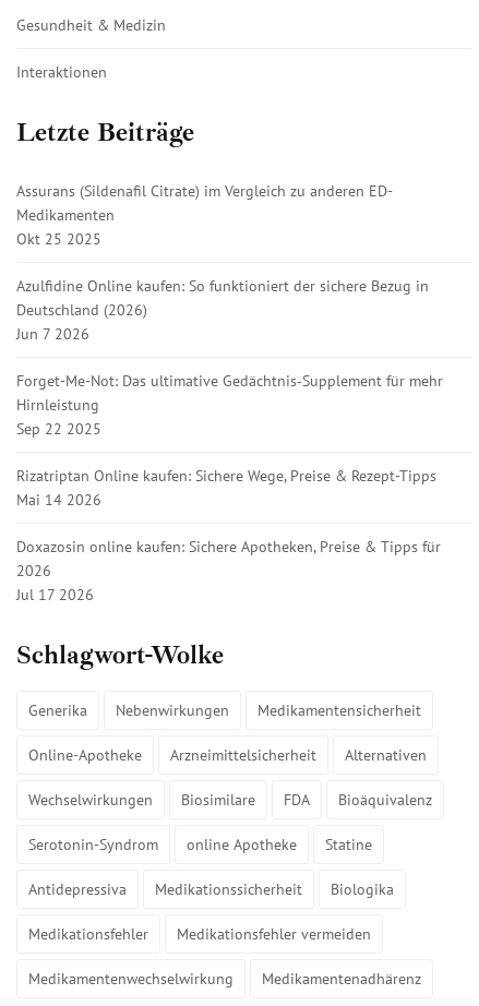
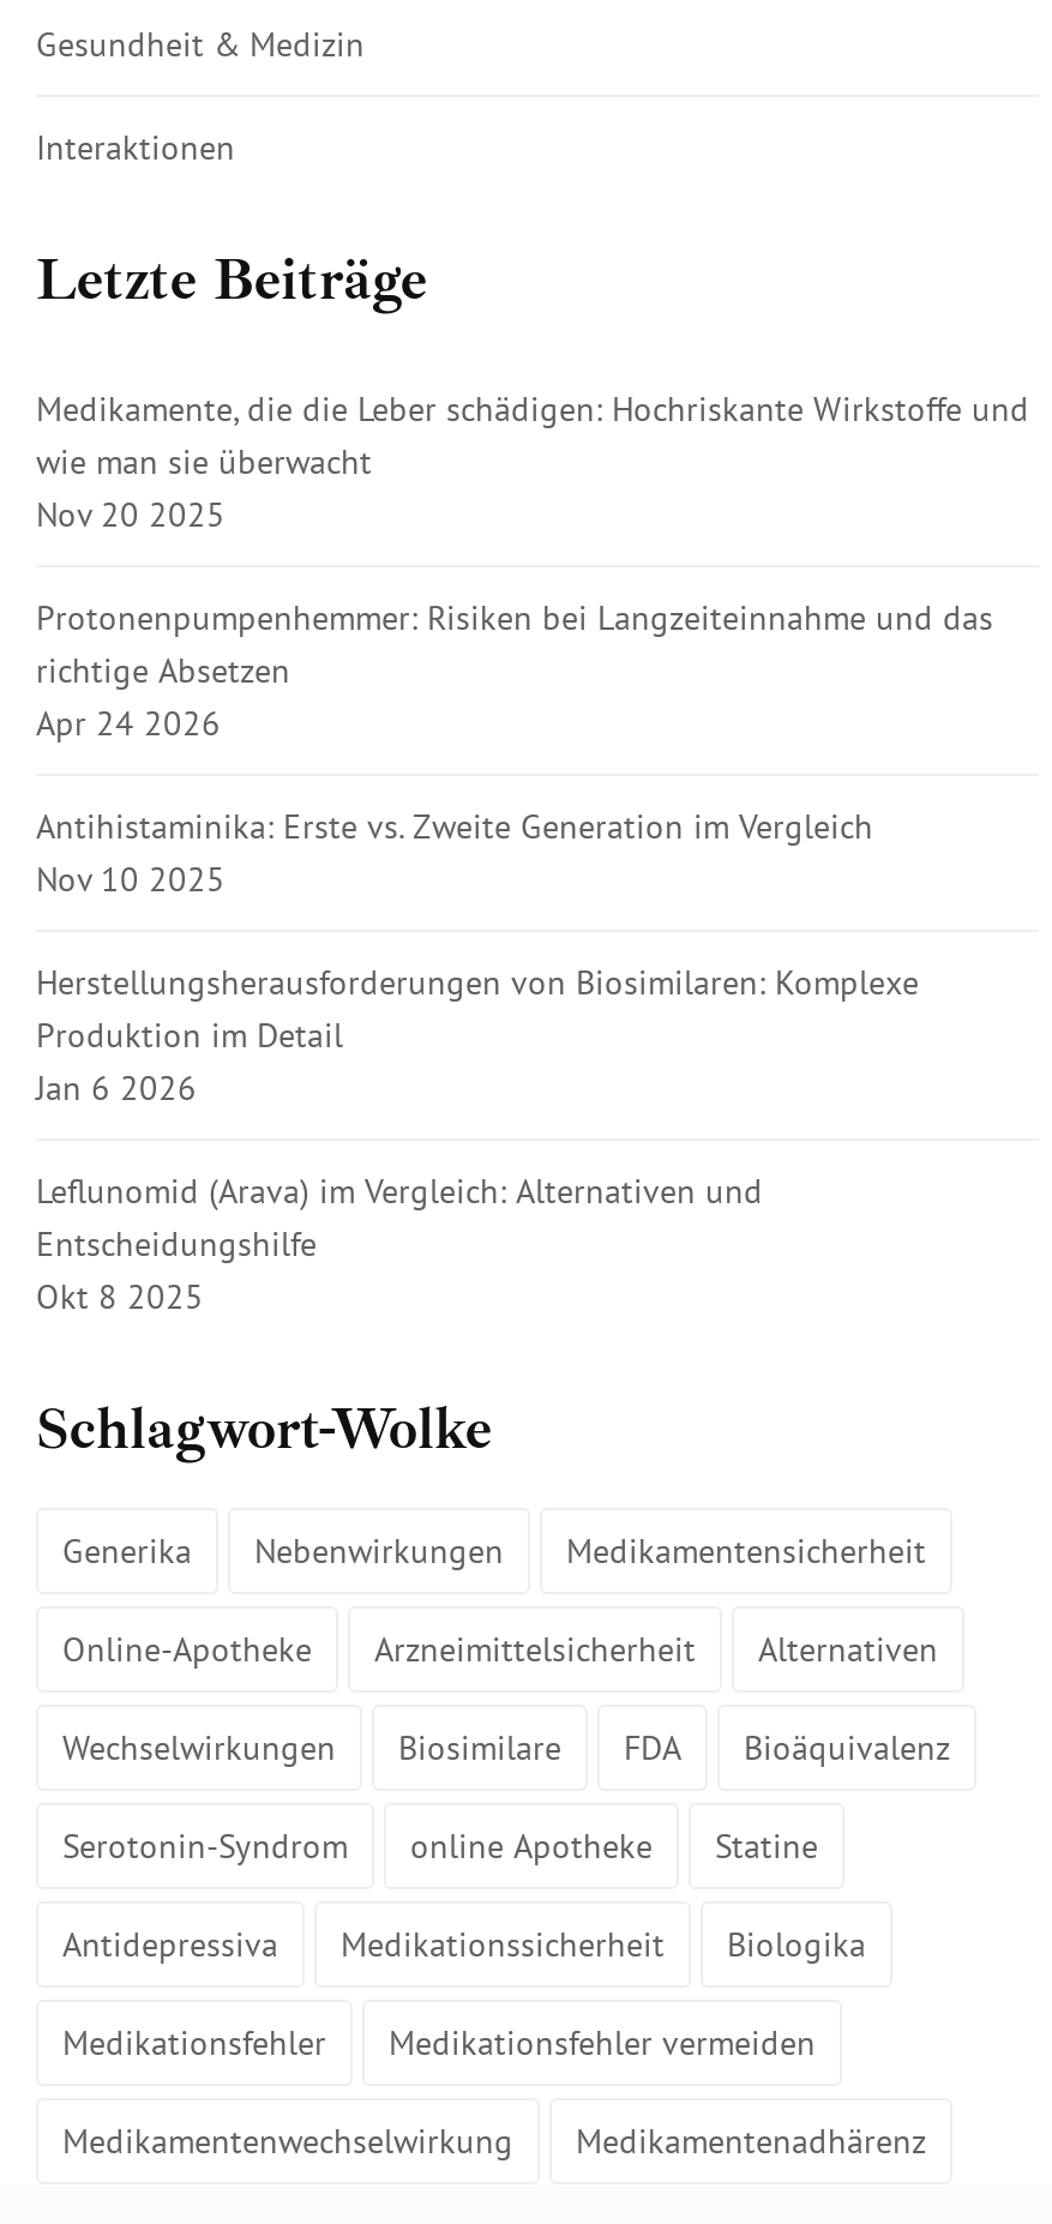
[16,181,393,249] Assurans (Sildenafil Citrate) im Vergleich zu anderen ED- | Medikamenten | Okt 25 2025 -> [36,388,1029,537] Medikamente, die die Leber schädigen: Hochriskante Wirkstoffe und | wie man sie überwacht | Nov 20 2025
[16,276,429,344] Azulfidine Online kaufen: So funktioniert der sichere Bezug in | Deutschland (2026) | Jun 7 2026 -> [36,597,993,745] Protonenpumpenhemmer: Risiken bei Langzeiteinnahme und das | richtige Absetzen | Apr 24 2026
[16,371,443,439] Forget-Me-Not: Das ultimative Gedächtnis‑Supplement für mehr | Hirnleistung | Sep 22 2025 -> [36,805,873,901] Antihistaminika: Erste vs. Zweite Generation im Vergleich | Nov 10 2025
[16,466,436,510] Rizatriptan Online kaufen: Sichere Wege, Preise & Rezept-Tipps | Mai 14 2026 -> [36,961,919,1110] Herstellungsherausforderungen von Biosimilaren: Komplexe | Produktion im Detail | Jan 6 2026
[16,537,441,605] Doxazosin online kaufen: Sichere Apotheken, Preise & Tipps für | 2026 | Jul 17 2026 -> [36,1170,763,1319] Leflunomid (Arava) im Vergleich: Alternativen und | Entscheidungshilfe | Okt 8 2025

